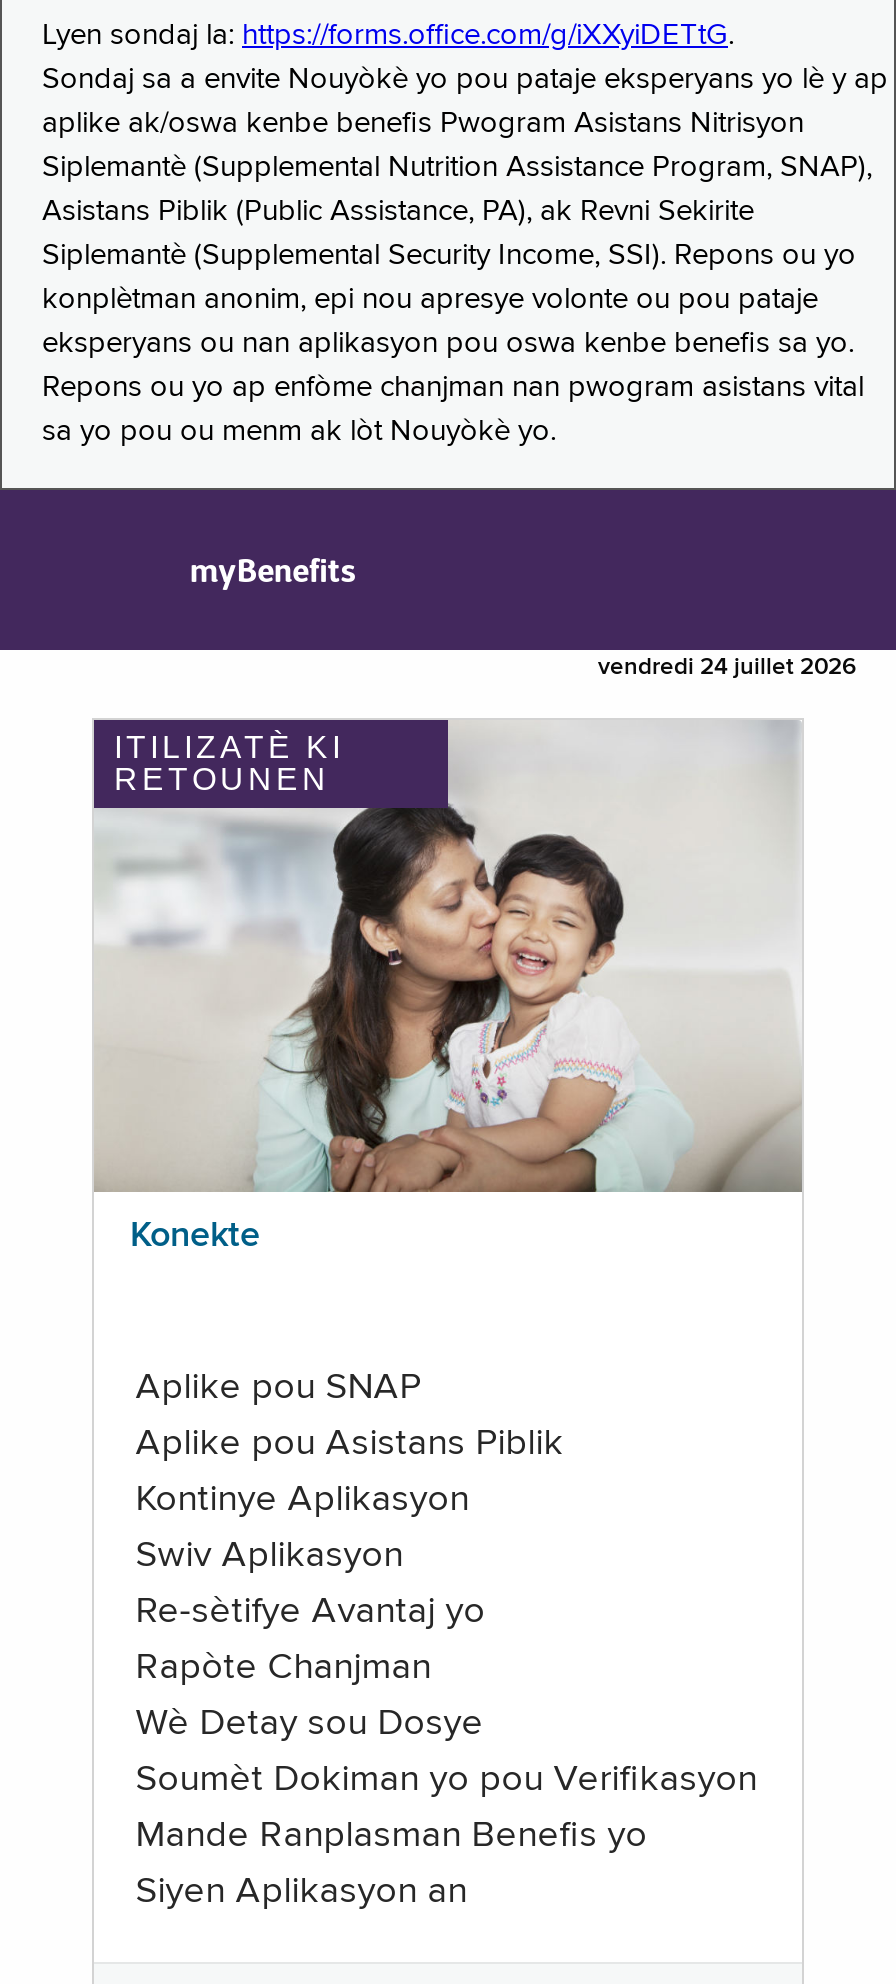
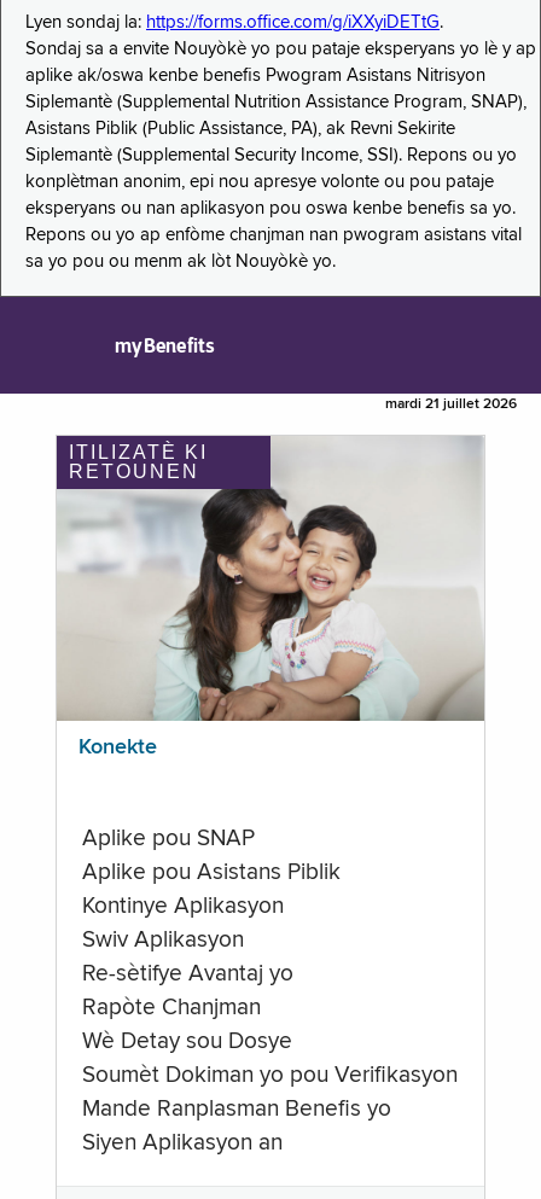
[598,656,856,680] vendredi 24 juillet 2026 -> [385,397,517,412] mardi 21 juillet 2026

